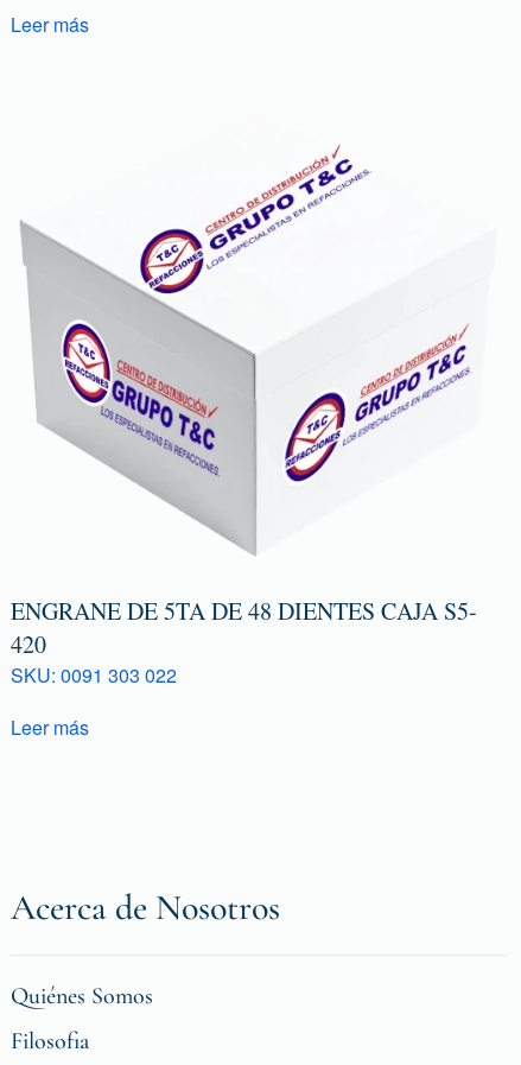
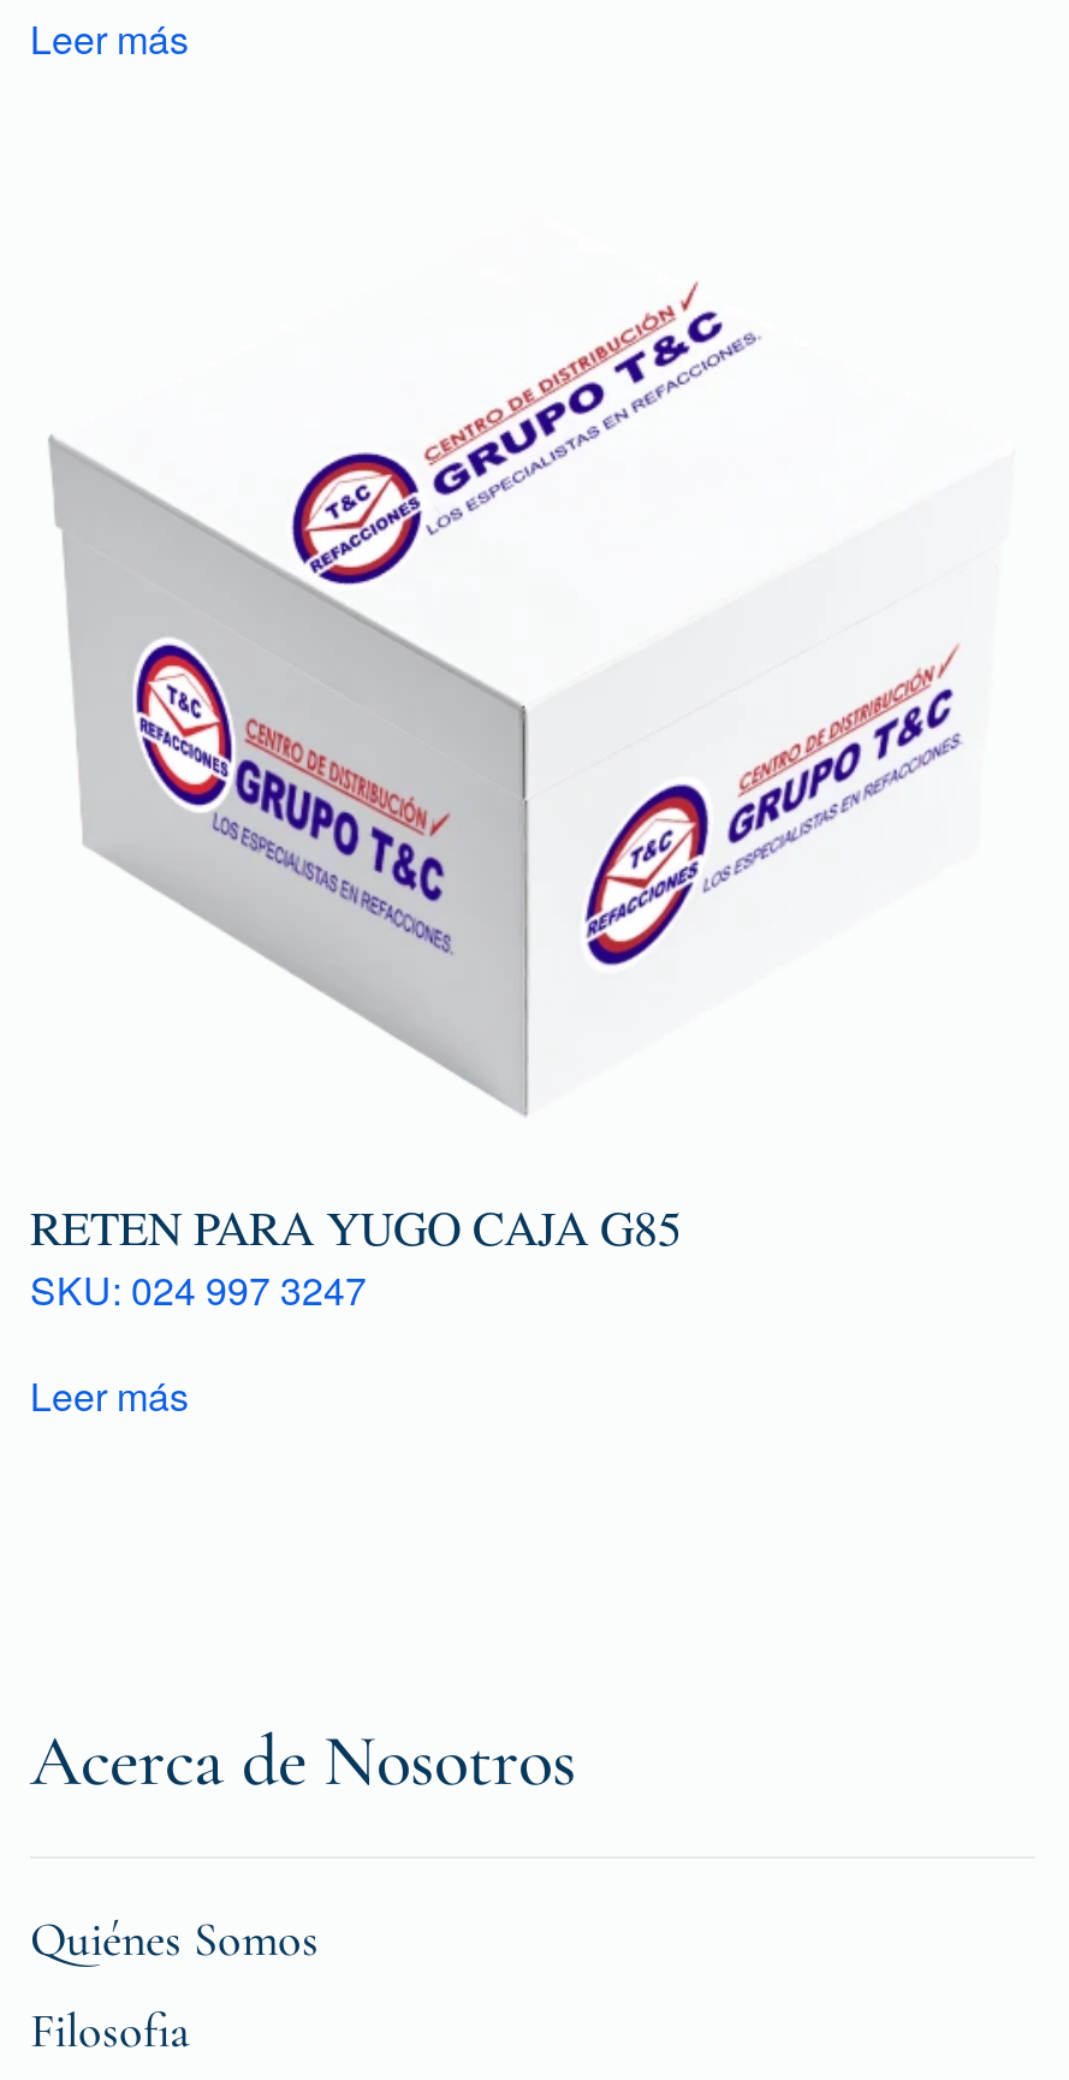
[11,595,477,689] ENGRANE DE 5TA DE 48 DIENTES CAJA S5- | 420 | SKU: 0091 303 022 -> [30,1195,682,1317] RETEN PARA YUGO CAJA G85 | SKU: 024 997 3247

